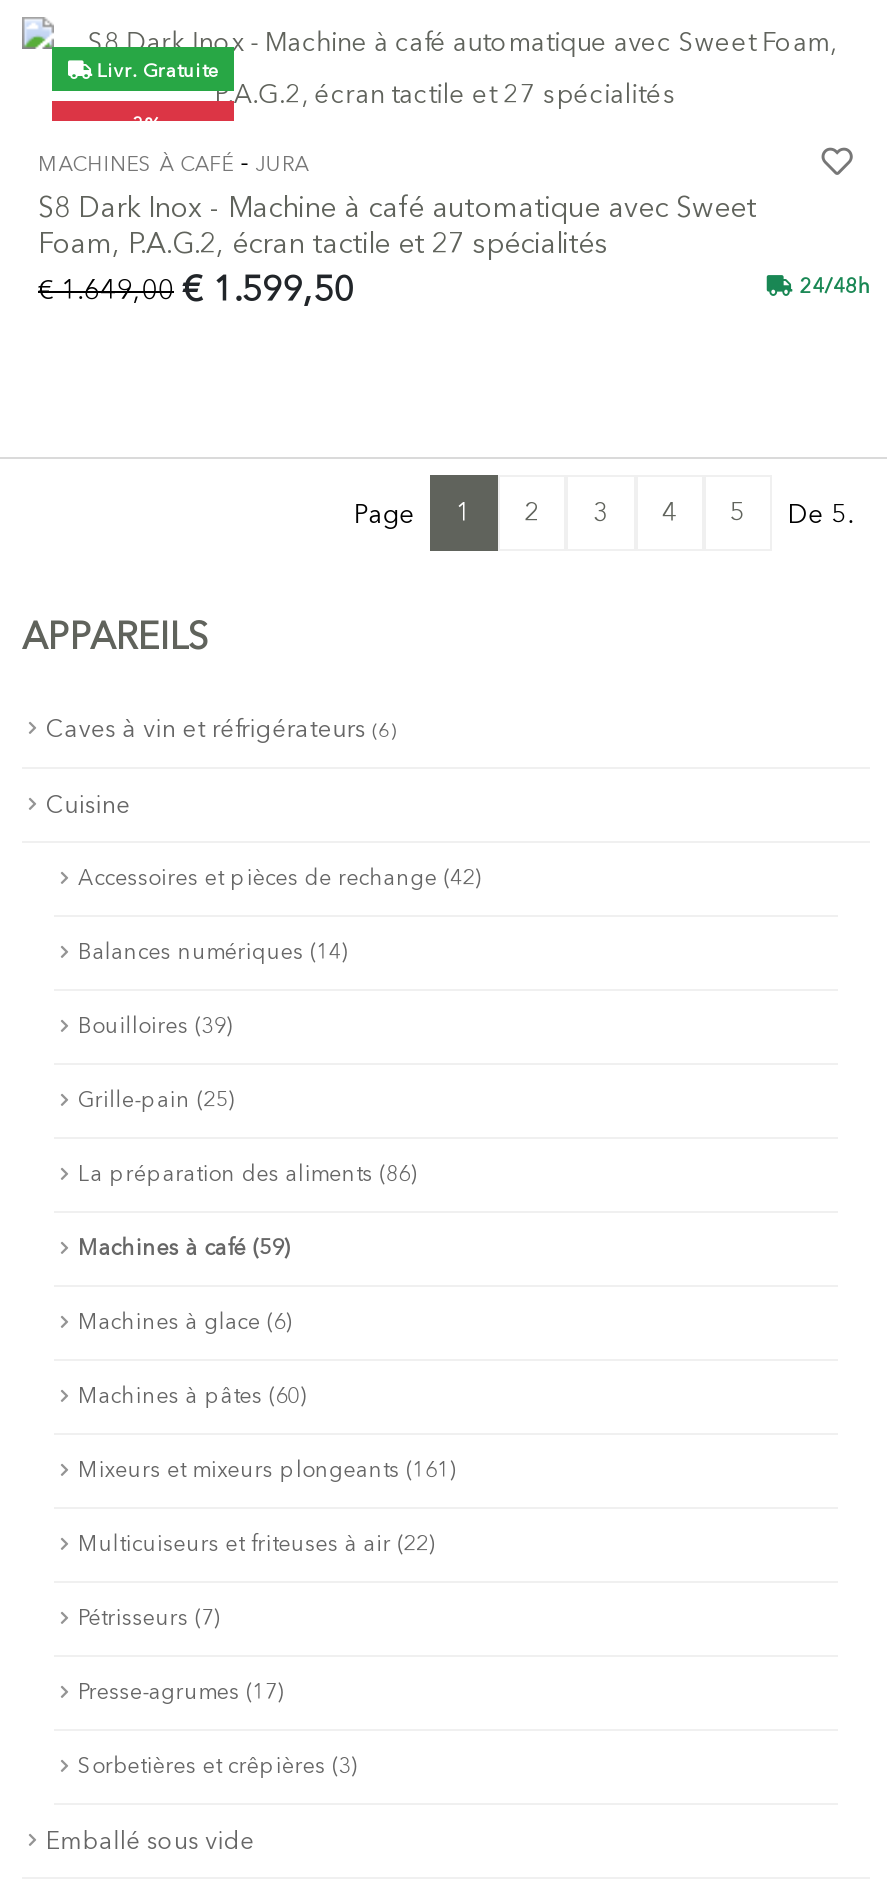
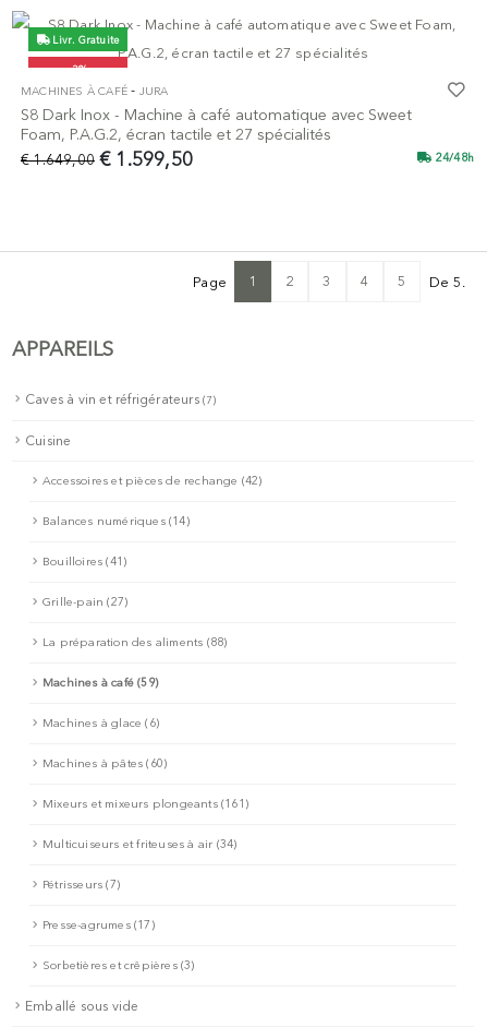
[46,716,397,744] Caves à vin et réfrigérateurs (6) -> [25,392,216,408] Caves à vin et réfrigérateurs (7)
[78,1014,232,1040] Bouilloires (39) -> [42,555,127,569] Bouilloires (41)
[78,1088,234,1114] Grille-pain (25) -> [42,595,128,609] Grille-pain (27)
[78,1162,417,1188] La préparation des aliments (86) -> [42,636,227,650] La préparation des aliments (88)
[78,1532,435,1558] Multicuiseurs et friteuses à air (22) -> [42,838,237,852] Multicuiseurs et friteuses à air (34)

